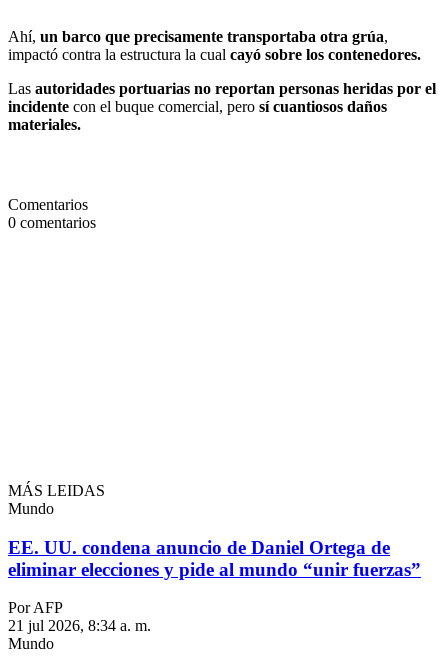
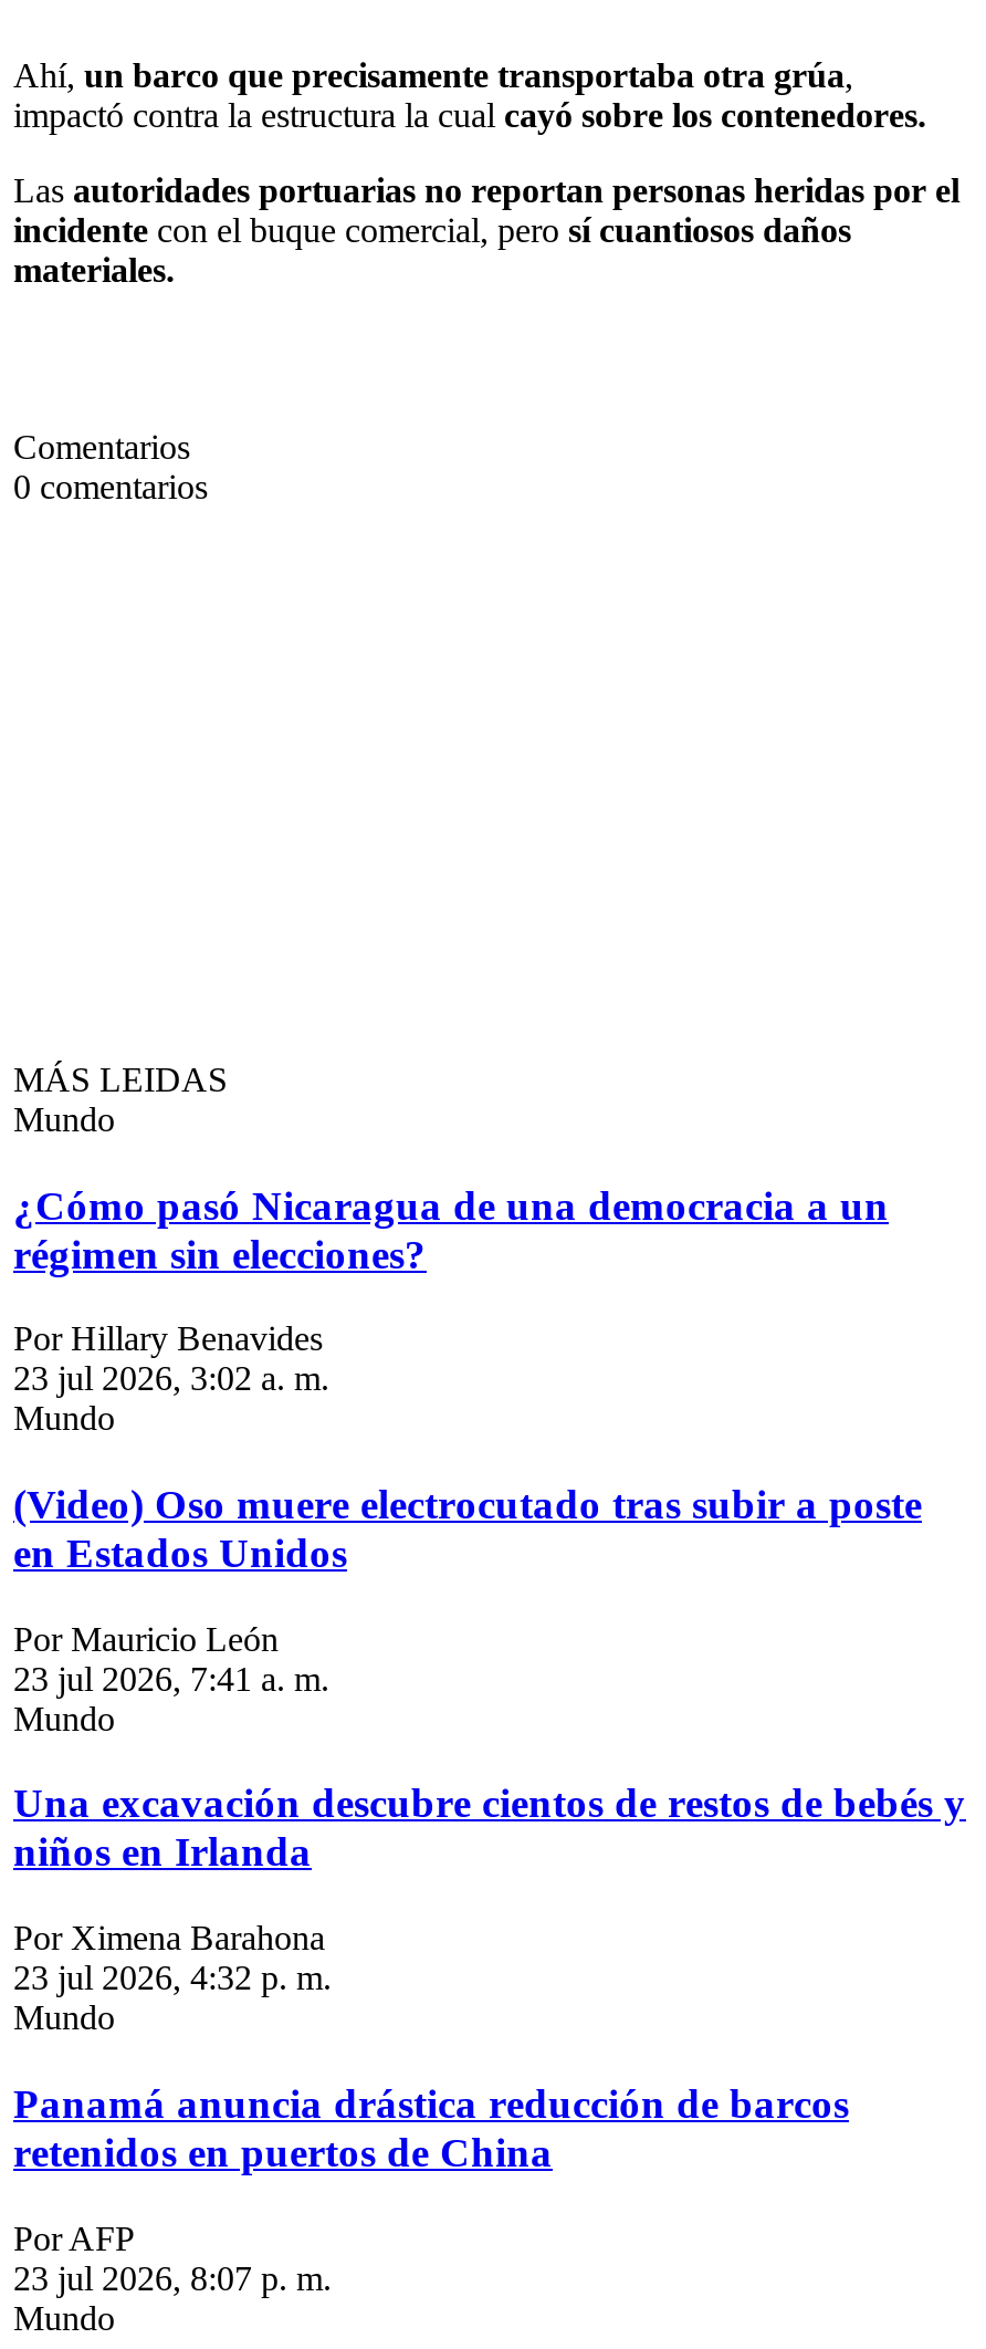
[8,536,421,579] EE. UU. condena anuncio de Daniel Ortega de | eliminar elecciones y pide al mundo “unir fuerzas” -> [13,1181,966,2175] ¿Cómo pasó Nicaragua de una democracia a un | régimen sin elecciones? | Por Hillary Benavides | 23 jul 2026, 3:02 a. m. | Mundo | (Video) Oso muere electrocutado tras subir a poste | en Estados Unidos | Por Mauricio León | 23 jul 2026, 7:41 a. m. | Mundo | Una excavación descubre cientos de restos de bebés y | niños en Irlanda | Por Ximena Barahona | 23 jul 2026, 4:32 p. m. | Mundo | Panamá anuncia drástica reducción de barcos | retenidos en puertos de China
[8,617,151,634] 21 jul 2026, 8:34 a. m. -> [13,2259,332,2296] 23 jul 2026, 8:07 p. m.

